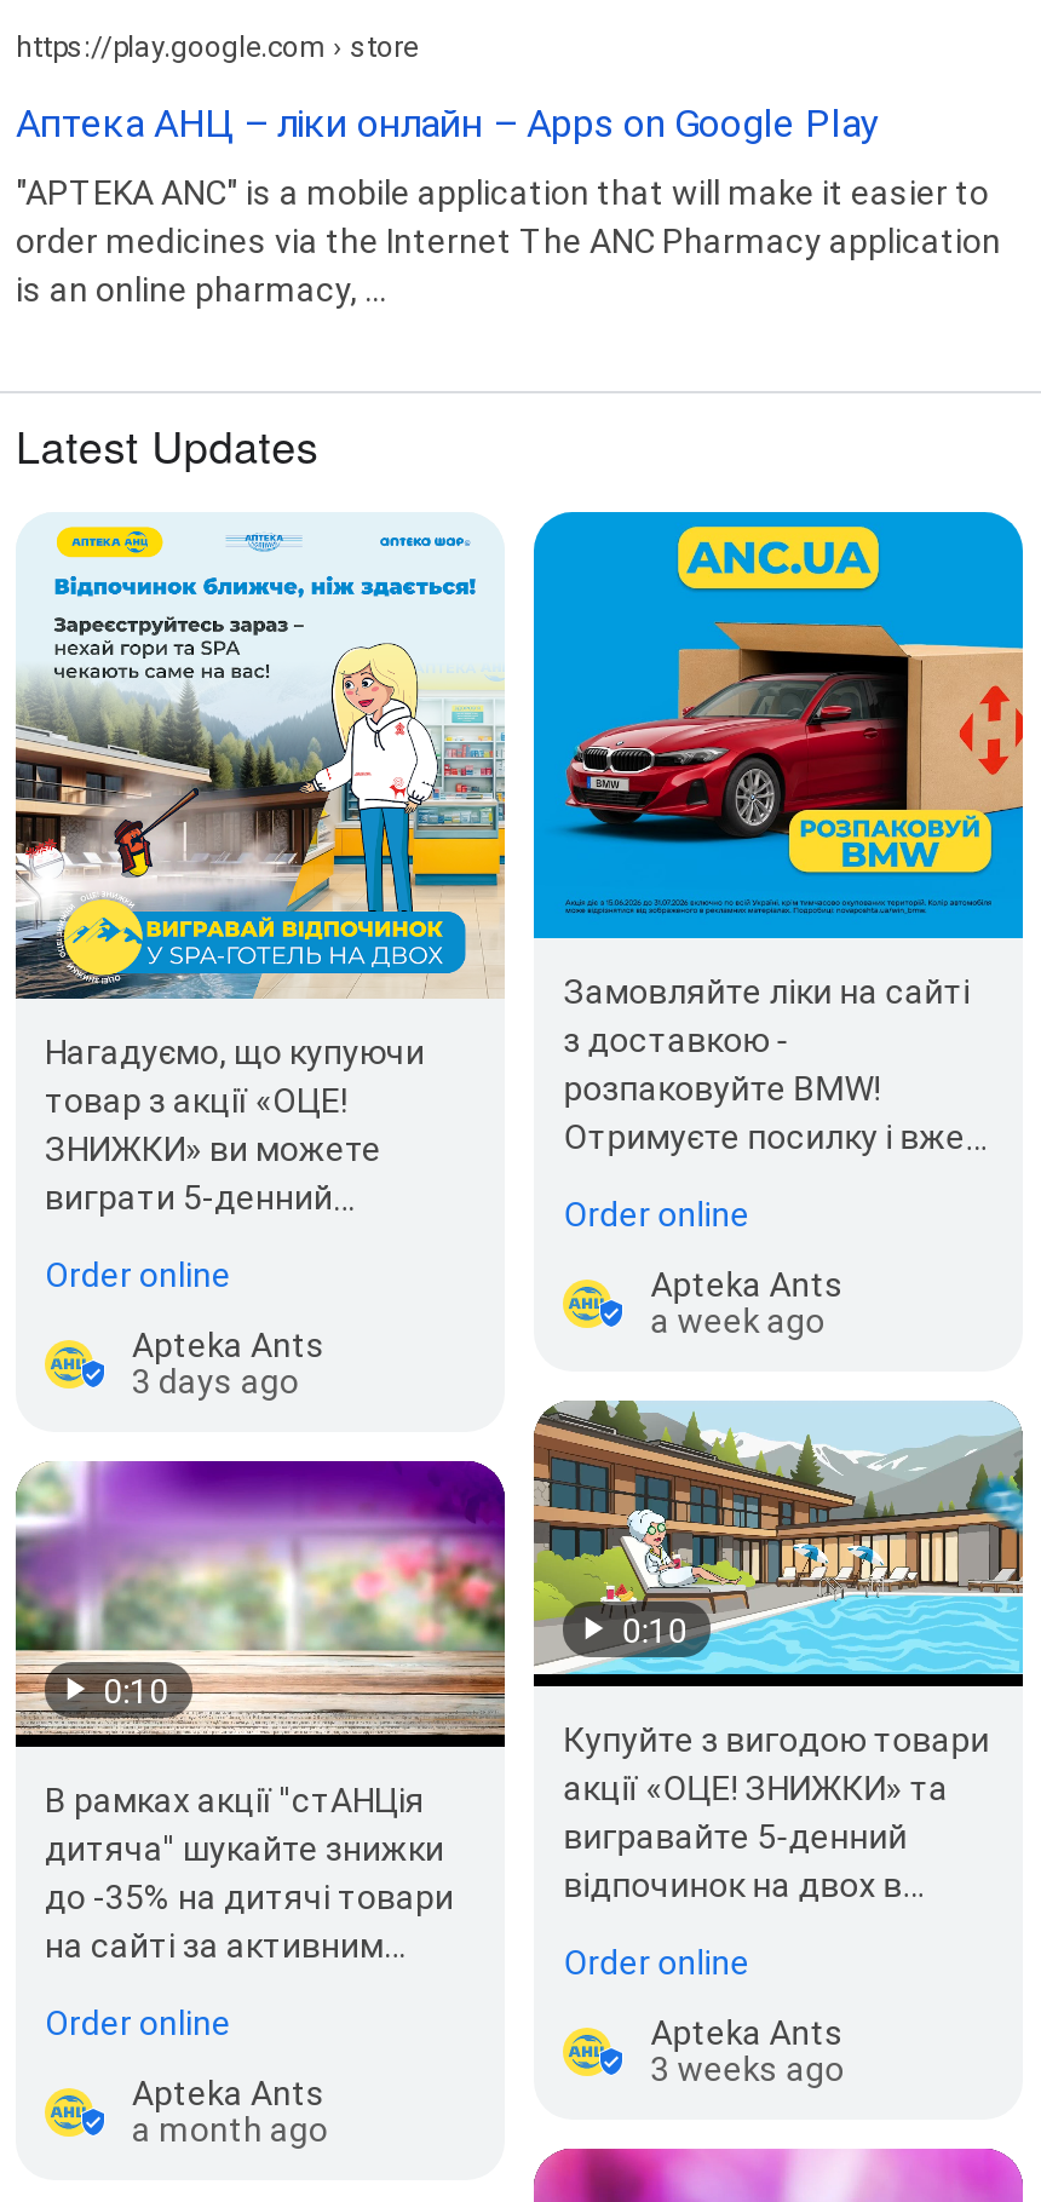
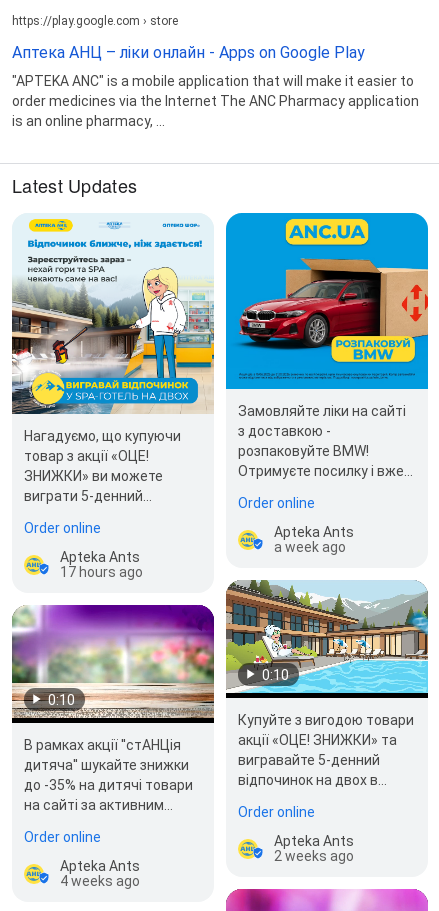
[16,100,880,146] Аптека АНЦ – ліки онлайн – Apps on Google Play -> [12,43,365,62] Аптека АНЦ – ліки онлайн - Apps on Google Play
[132,1363,299,1402] 3 days ago -> [60,564,143,580] 17 hours ago
[651,2050,844,2089] 3 weeks ago -> [274,848,354,864] 2 weeks ago
[132,2110,328,2149] a month ago -> [60,873,140,889] 4 weeks ago

